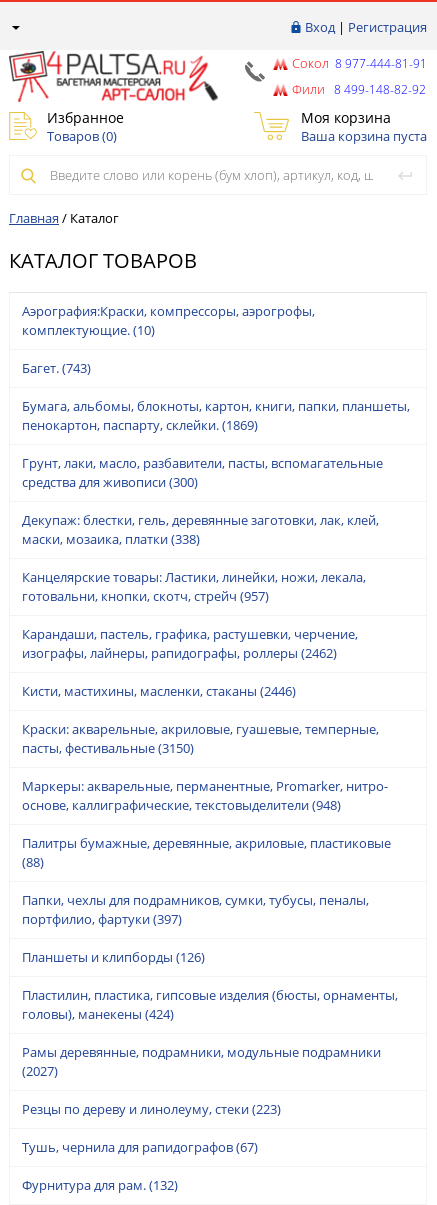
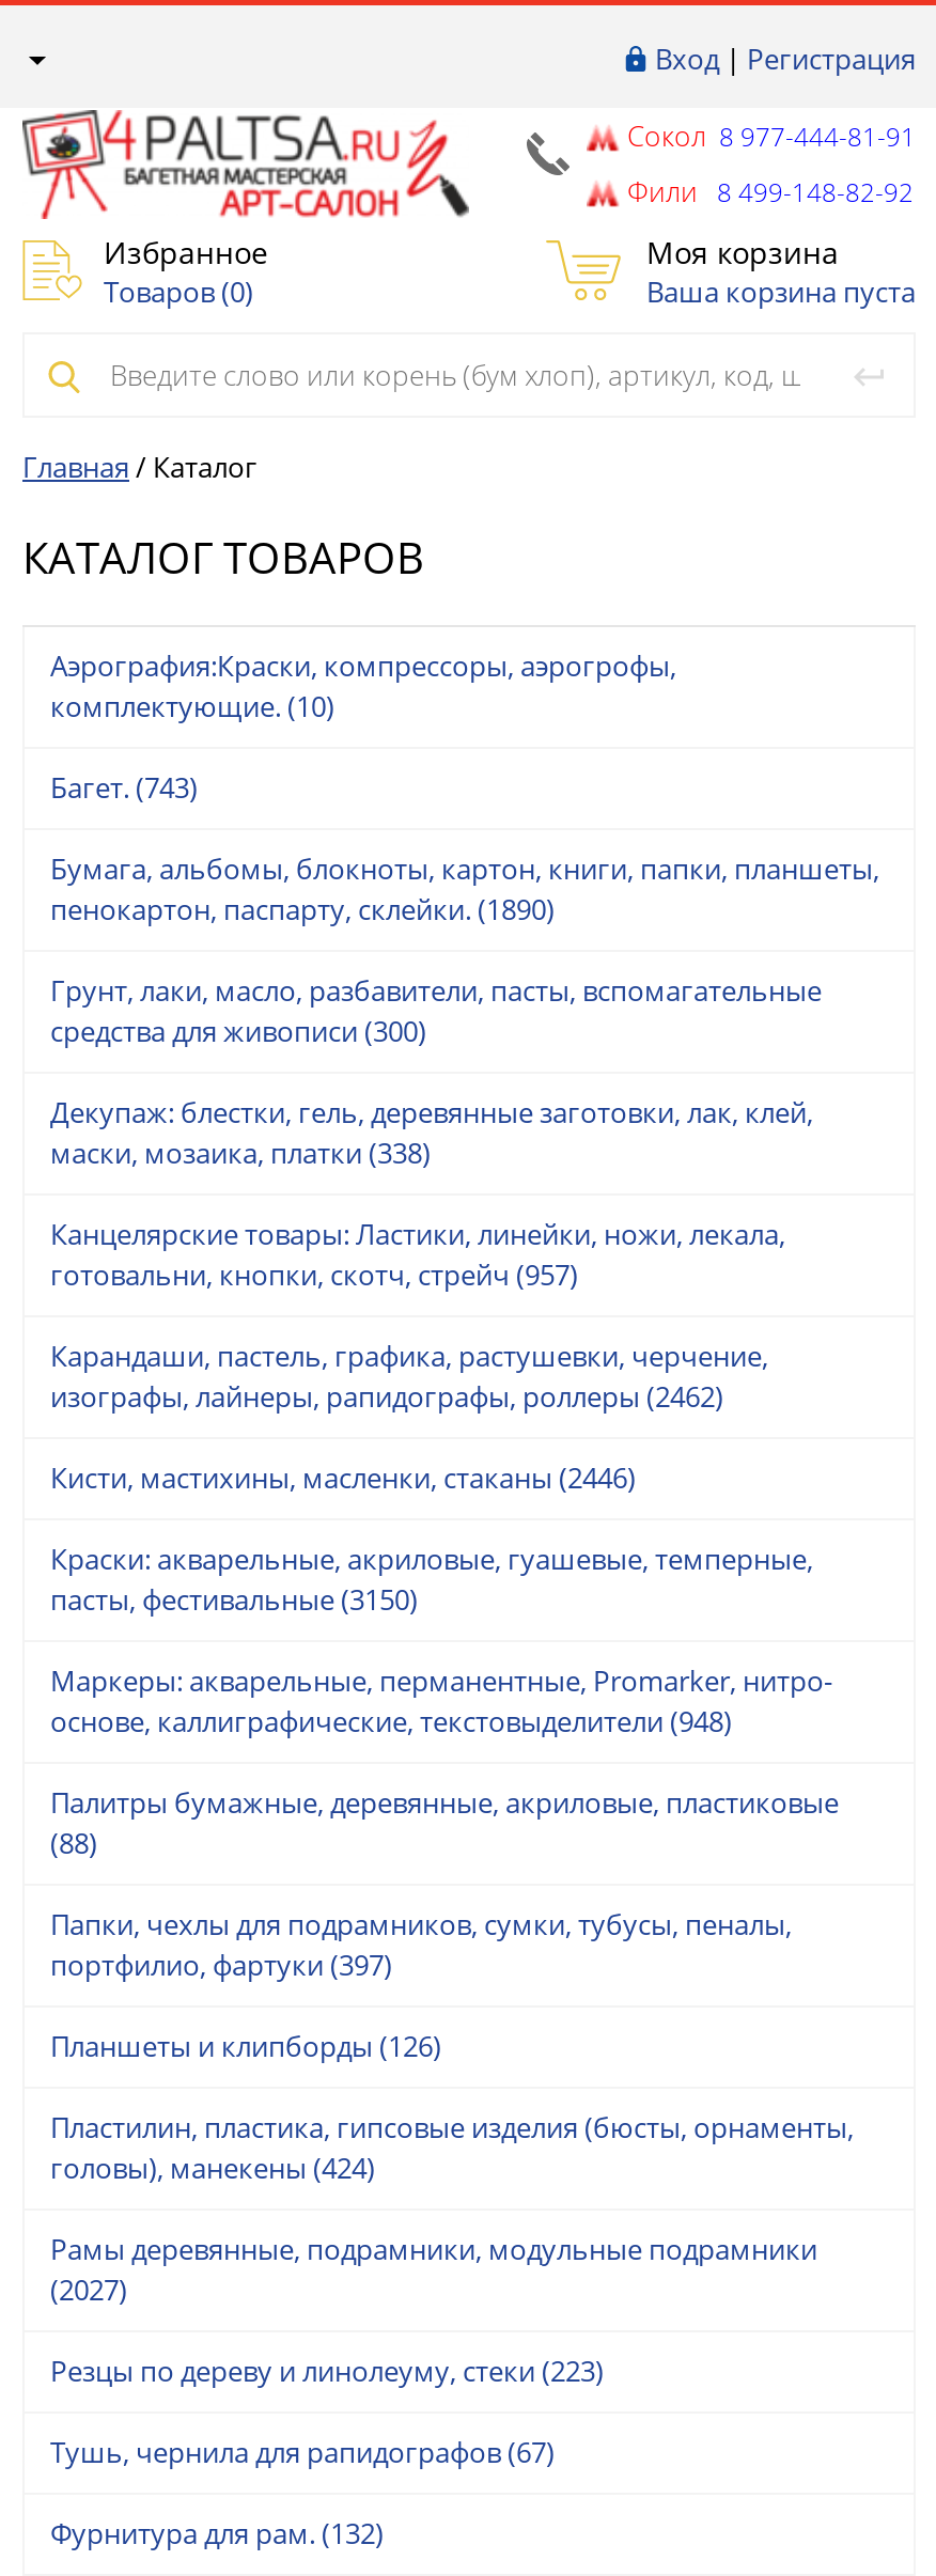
[22,415,258,433] пенокартон, паспарту, склейки. (1869) -> [50,889,555,927] пенокартон, паспарту, склейки. (1890)

